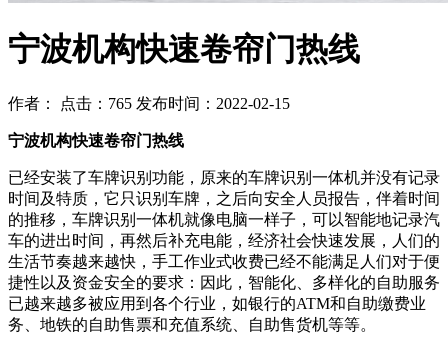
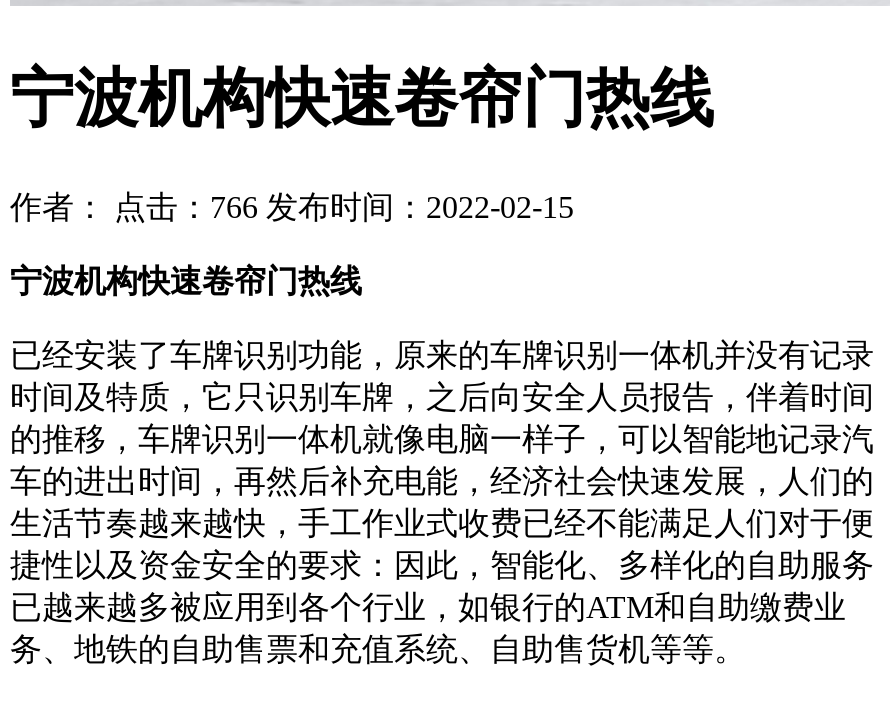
[8,95,290,112] 作者： 点击：765 发布时间：2022-02-15 -> [10,190,574,224] 作者： 点击：766 发布时间：2022-02-15

